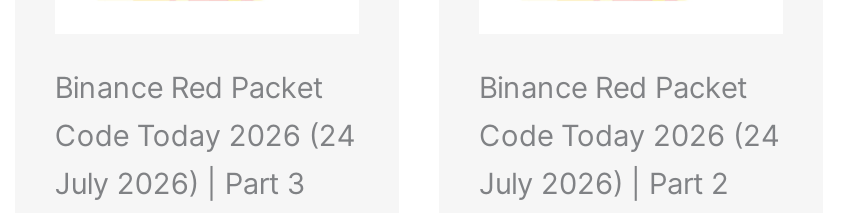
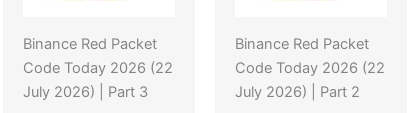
[55,118,355,154] Code Today 2026 (24 -> [23,59,173,77] Code Today 2026 (22
[479,118,779,154] Code Today 2026 (24 -> [235,59,385,77] Code Today 2026 (22

